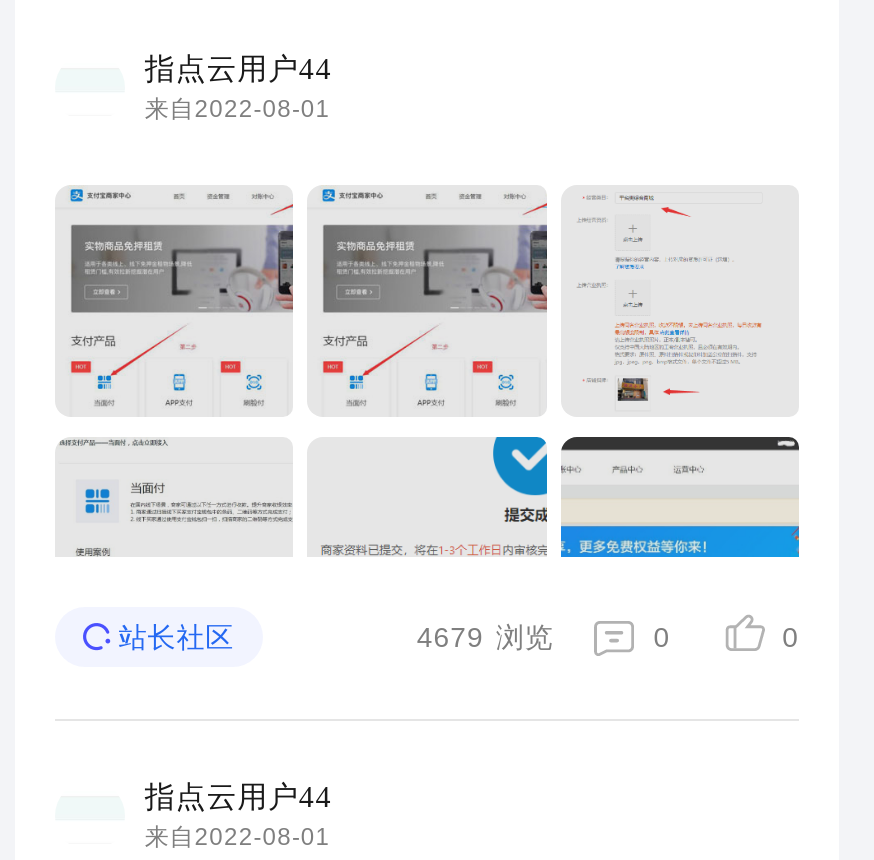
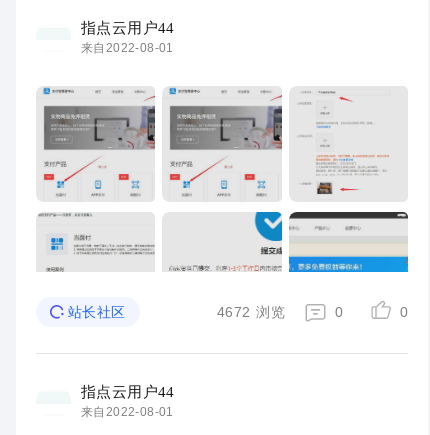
[417,620,553,652] 4679 浏览 -> [217,303,285,319] 4672 浏览

